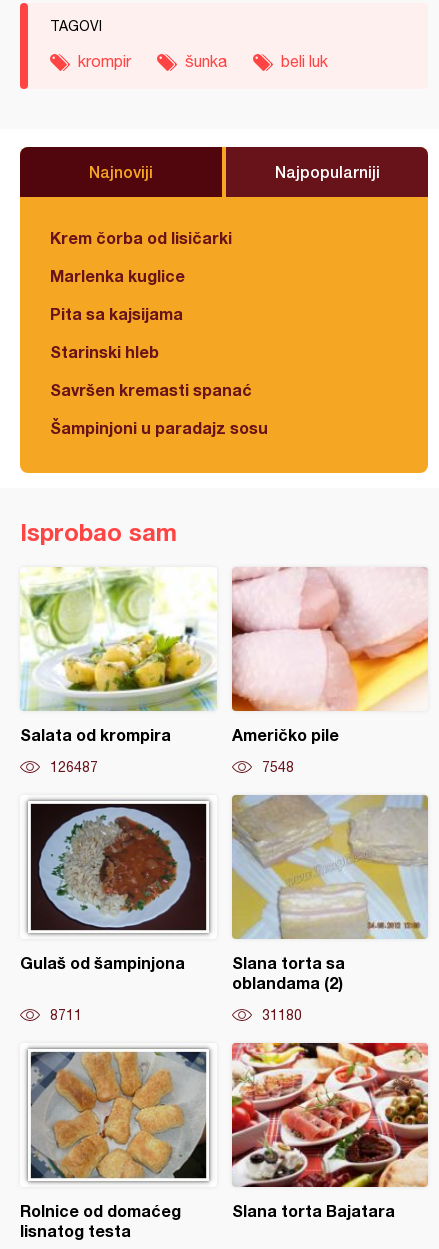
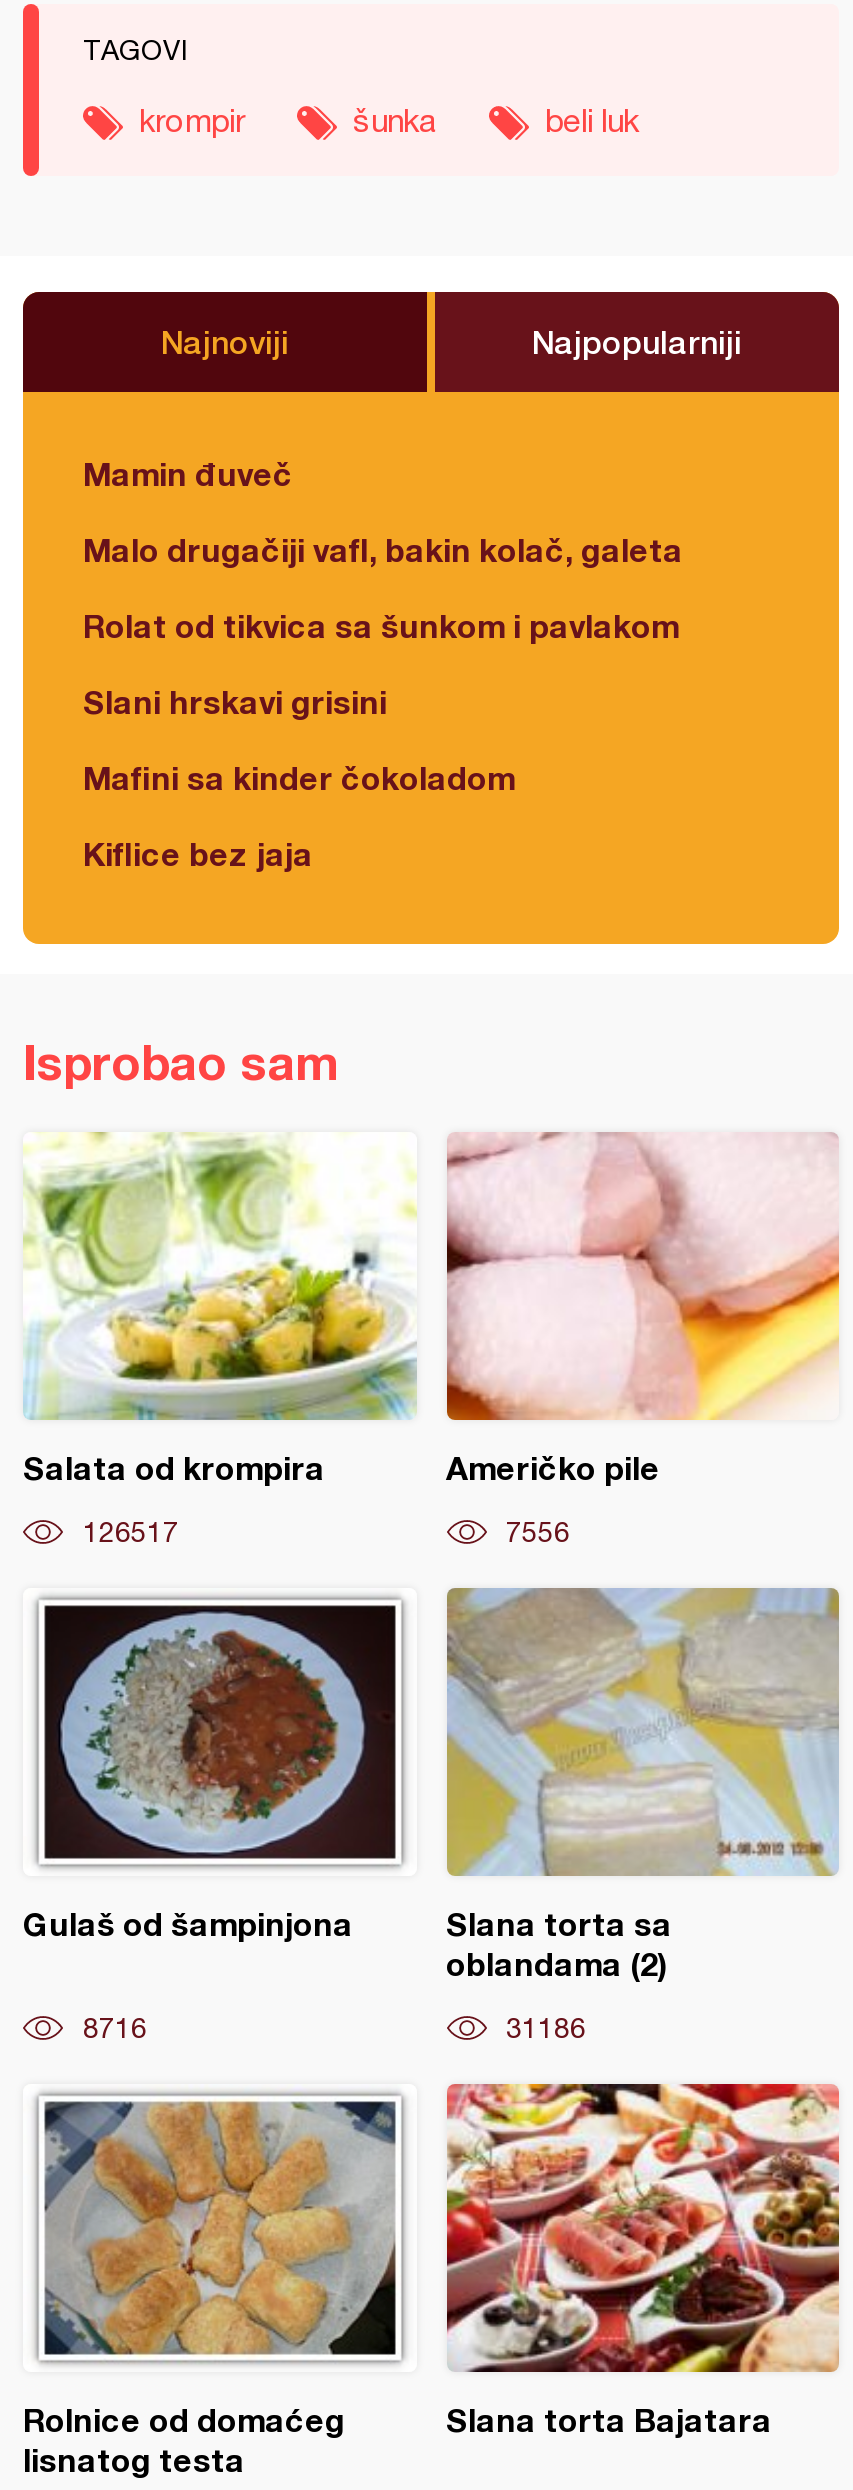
[50,228,232,247] Krem čorba od lisičarki -> [83,454,293,492] Mamin đuveč
[50,266,185,285] Marlenka kuglice -> [83,530,683,568] Malo drugačiji vafl, bakin kolač, galeta
[50,304,183,323] Pita sa kajsijama -> [83,606,679,644] Rolat od tikvica sa šunkom i pavlakom
[50,342,159,361] Starinski hleb -> [83,682,387,720] Slani hrskavi grisini
[50,380,252,399] Savršen kremasti spanać -> [83,758,515,796] Mafini sa kinder čokoladom
[50,418,268,437] Šampinjoni u paradajz sosu -> [83,834,313,872] Kiflice bez jaja
[50,759,98,775] 126487 -> [83,1516,179,1548] 126517
[261,759,293,775] 7548 -> [506,1516,570,1548] 7556
[50,1007,82,1023] 8711 -> [83,2012,147,2044] 8716
[261,1007,301,1023] 31180 -> [506,2012,586,2044] 31186

